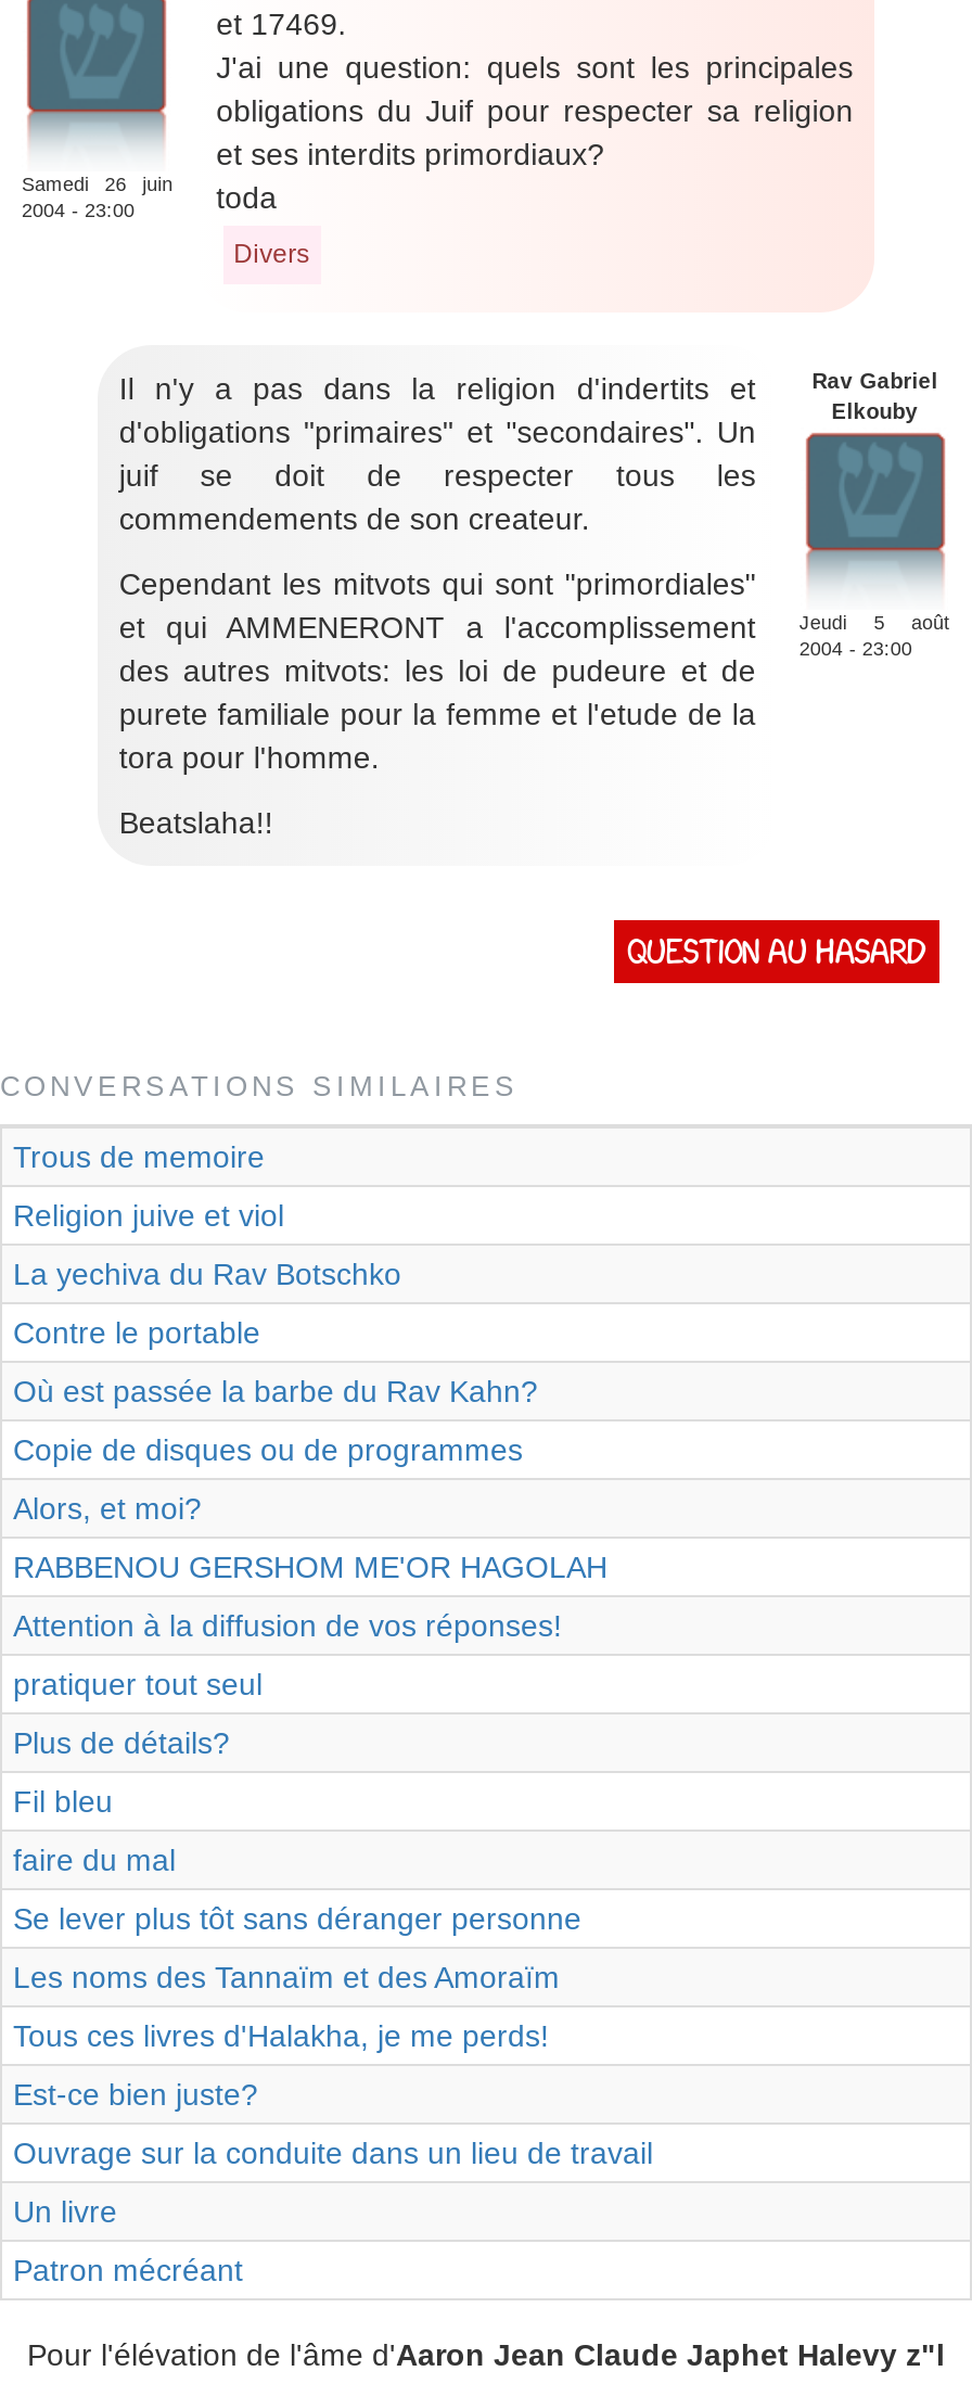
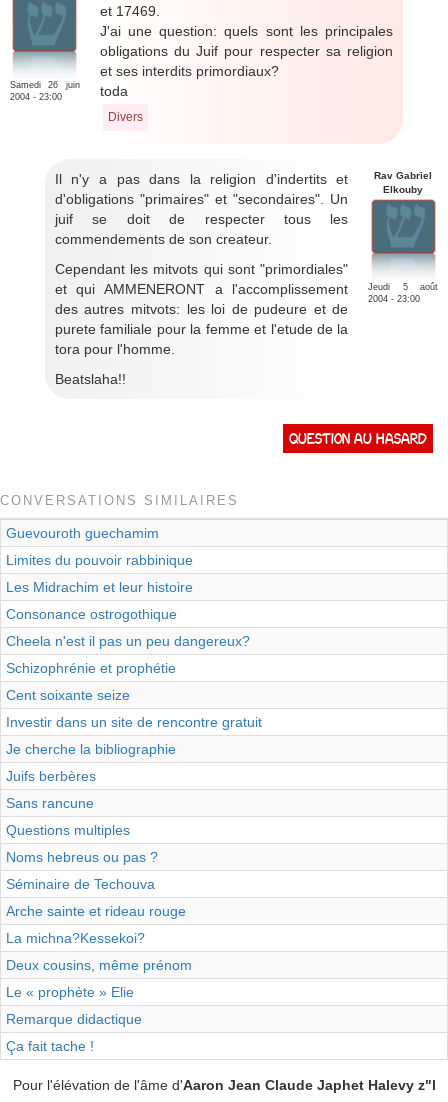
[13,1139,265,1174] Trous de memoire -> [6,525,159,541] Guevouroth guechamim
[13,1198,284,1233] Religion juive et viol -> [6,552,193,568] Limites du pouvoir rabbinique
[13,1257,401,1291] La yechiva du Rav Botschko -> [6,579,193,595] Les Midrachim et leur histoire
[13,1315,260,1350] Contre le portable -> [6,606,177,622] Consonance ostrogothique
[13,1374,538,1408] Où est passée la barbe du Rav Kahn? -> [6,633,250,649] Cheela n'est il pas un peu dangereux?
[13,1432,523,1467] Copie de disques ou de programmes -> [6,660,176,676] Schizophrénie et prophétie
[13,1491,202,1526] Alors, et moi? -> [6,687,130,703] Cent soixante seize
[13,1550,607,1584] RABBENOU GERSHOM ME'OR HAGOLAH -> [6,714,262,730] Investir dans un site de rencontre gratuit
[13,1608,562,1643] Attention à la diffusion de vos réponses! -> [6,741,176,757] Je cherche la bibliographie
[13,1667,263,1701] pratiquer tout seul -> [6,768,96,784] Juifs berbères
[13,1725,230,1760] Plus de détails? -> [6,795,94,811] Sans rancune
[13,1784,113,1819] Fil bleu -> [6,822,130,838] Questions multiples
[13,1843,176,1877] faire du mal -> [6,849,158,865] Noms hebreus ou pas ?
[13,1901,581,1936] Se lever plus tôt sans déranger personne -> [6,876,155,892] Séminaire de Techouva
[13,1960,560,1994] Les noms des Tannaïm et des Amoraïm -> [6,903,186,919] Arche sainte et rideau rouge
[13,2018,549,2053] Tous ces livres d'Halakha, je me perds! -> [6,930,145,946] La michna?Kessekoi?
[13,2077,258,2112] Est-ce bien juste? -> [6,957,192,973] Deux cousins, même prénom
[13,2136,653,2170] Ouvrage sur la conduite dans un lieu de travail -> [6,984,134,1000] Le « prophète » Elie
[13,2194,117,2229] Un livre -> [6,1011,142,1027] Remarque didactique
[13,2253,243,2287] Patron mécréant -> [6,1038,94,1054] Ça fait tache !

